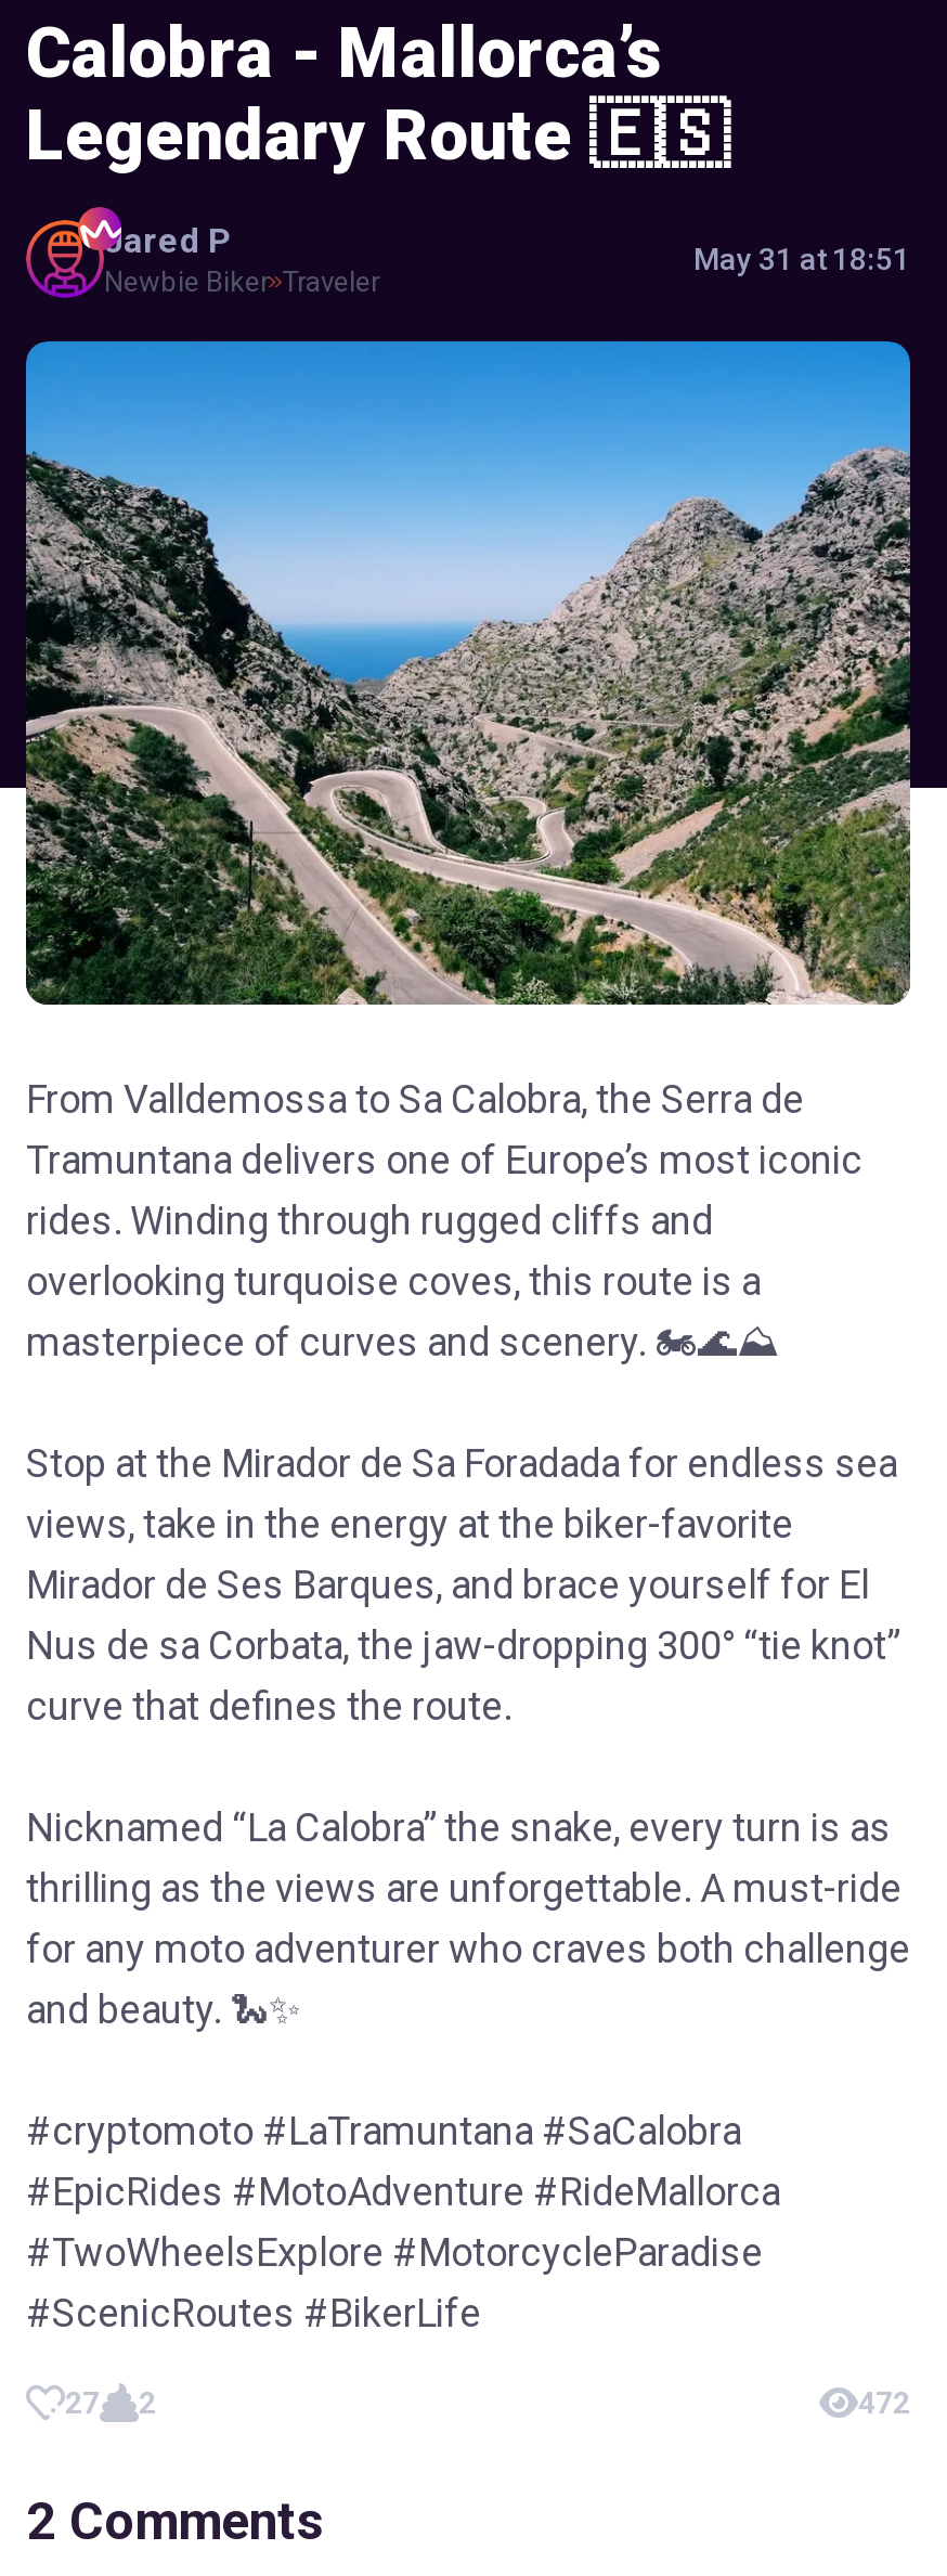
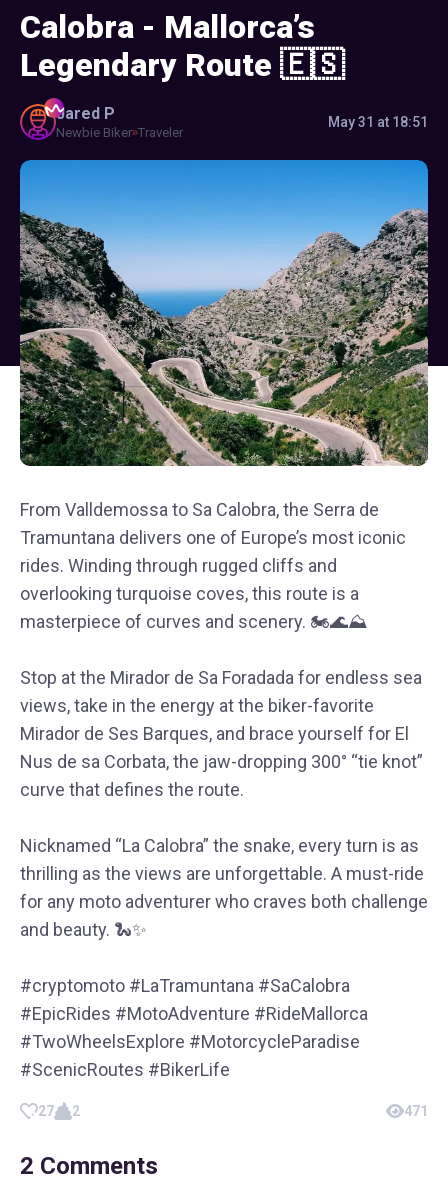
[858,2385,910,2420] 472 -> [404,1103,428,1119] 471

